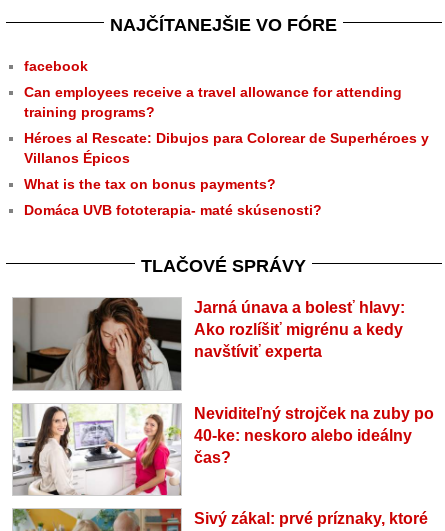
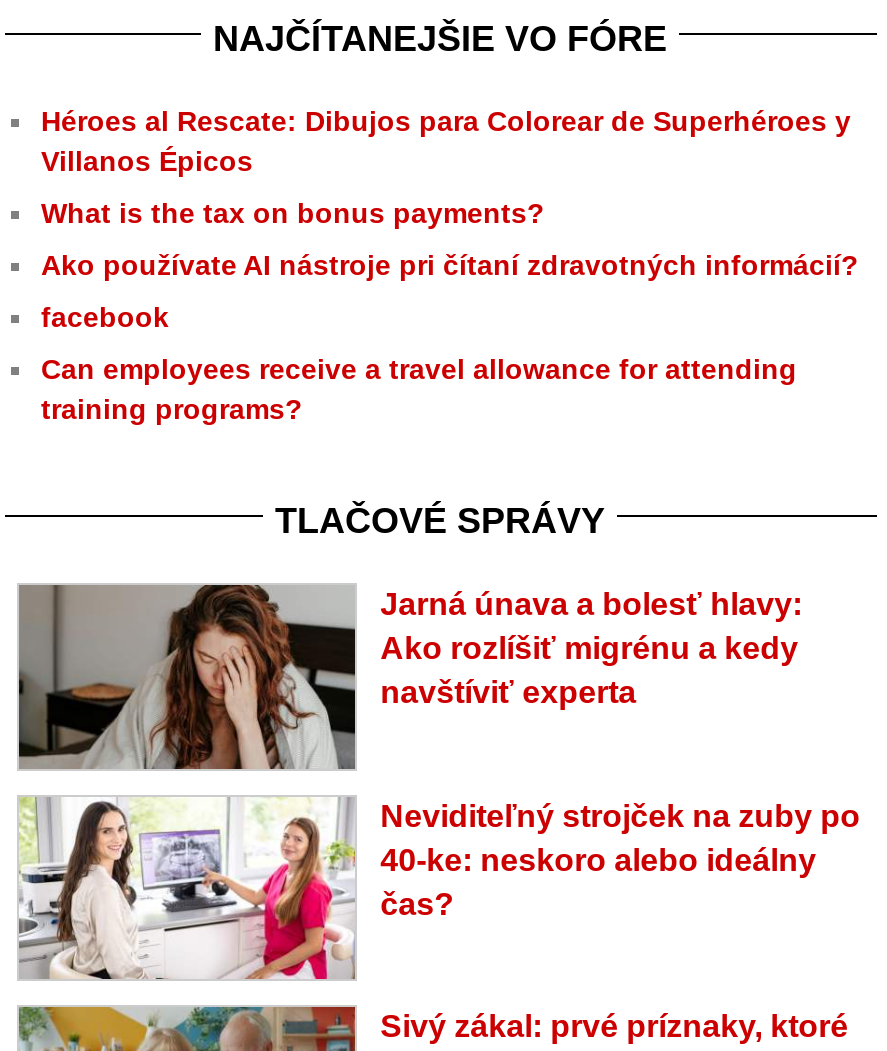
none -> [41,249,859,281] Ako používate AI nástroje pri čítaní zdravotných informácií?
moved [24,58,402,120] -> [41,301,797,425]: facebook | Can employees receive a travel allowance for attending | training programs?
moved [24,130,429,192] -> [41,105,851,229]: Héroes al Rescate: Dibujos para Colorear de Superhéroes y | Villanos Épicos | What is the tax on bonus payments?
[24,202,322,218] Domáca UVB fototerapia- maté skúsenosti? -> none

